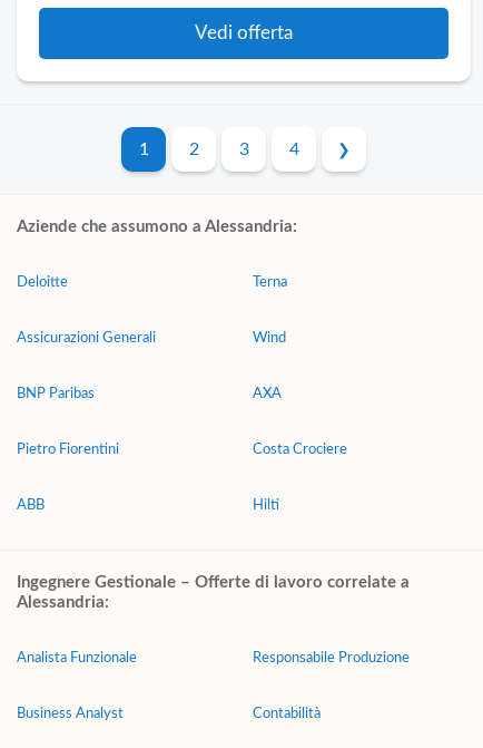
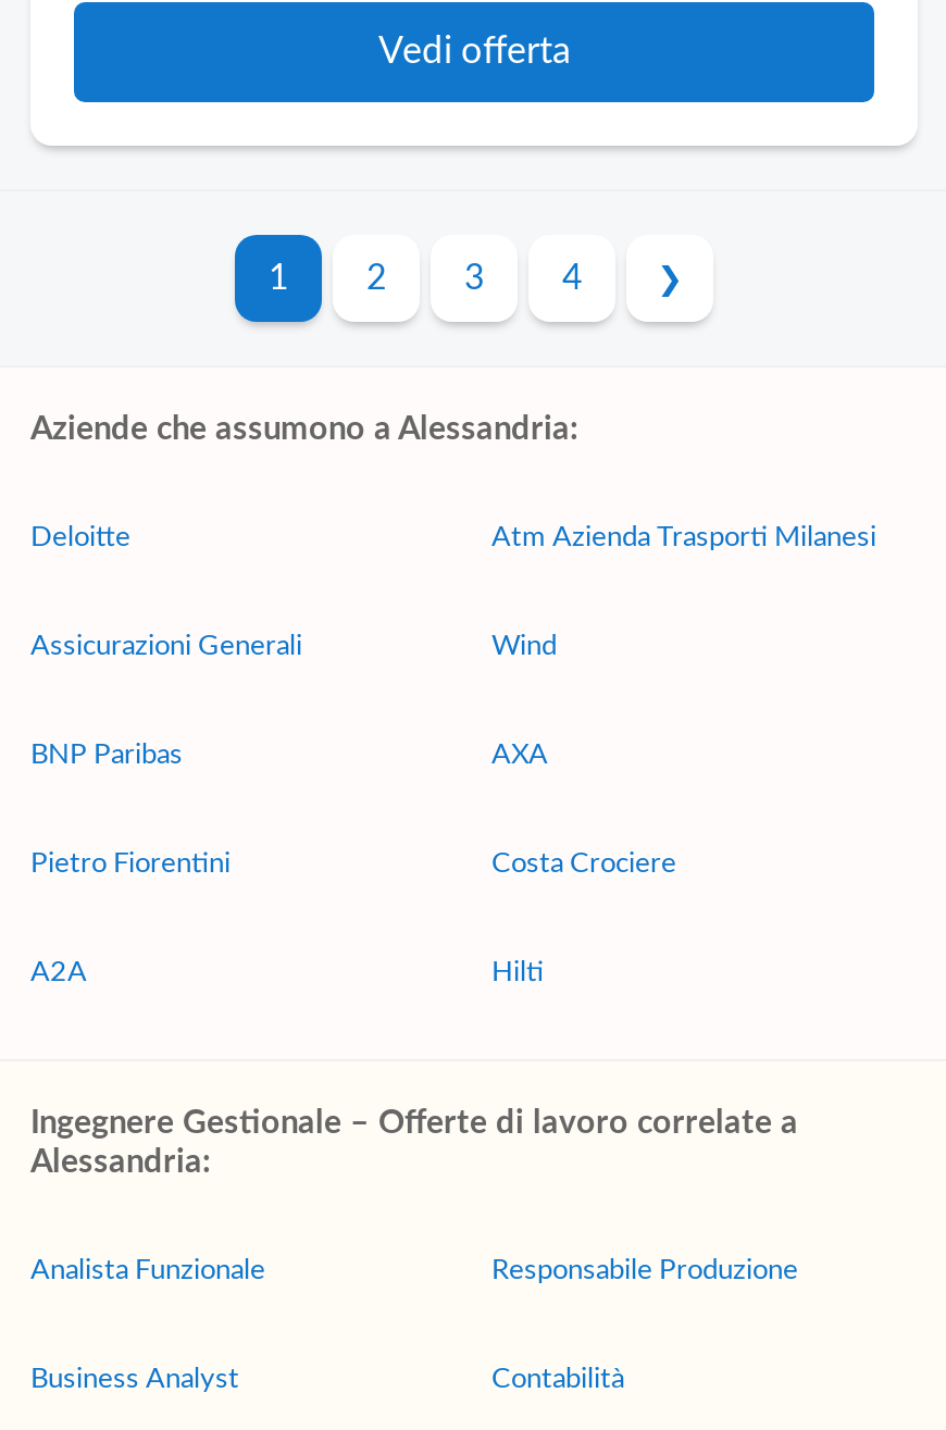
[253,275,287,290] Terna -> [491,524,876,552] Atm Azienda Trasporti Milanesi
[17,498,45,513] ABB -> [30,959,87,987] A2A

